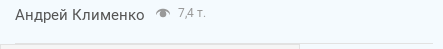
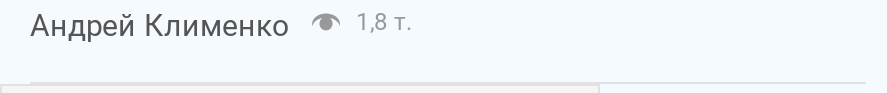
[178,6,206,20] 7,4 т. -> [356,8,412,36] 1,8 т.

